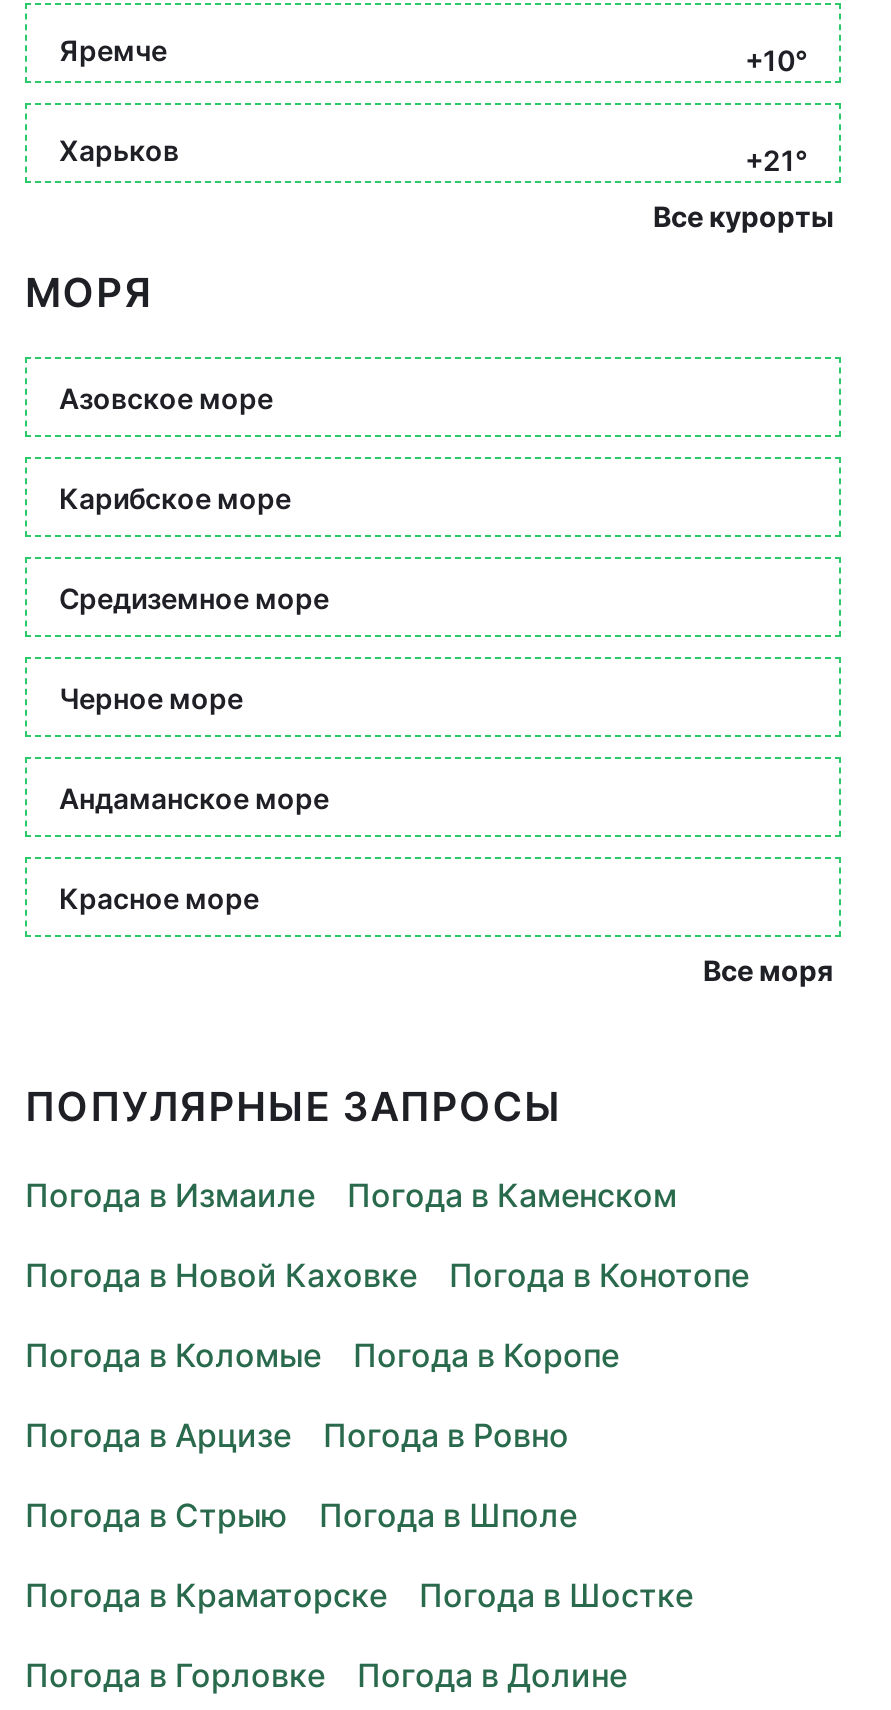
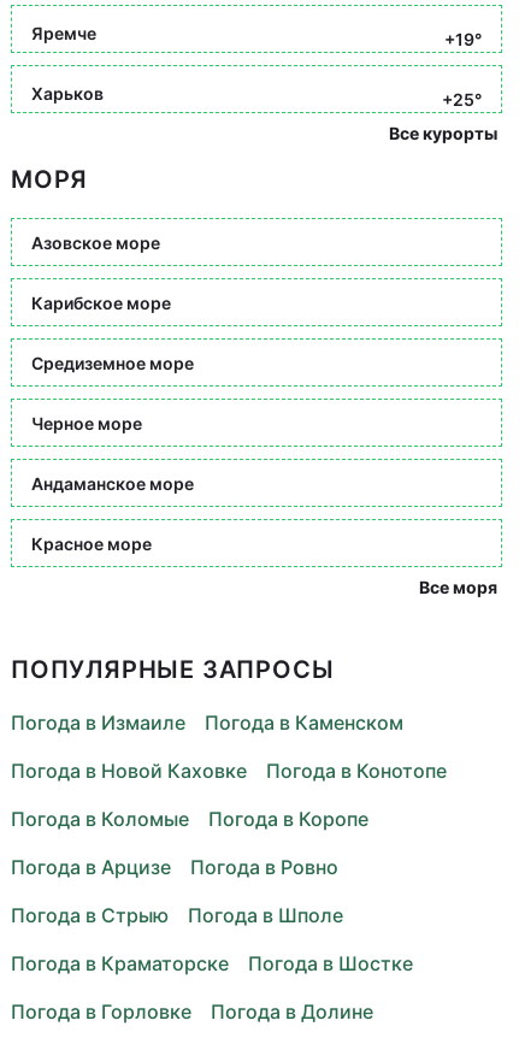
[745,43,807,77] +10° -> [444,29,482,49] +19°
[745,143,807,177] +21° -> [442,89,482,110] +25°

